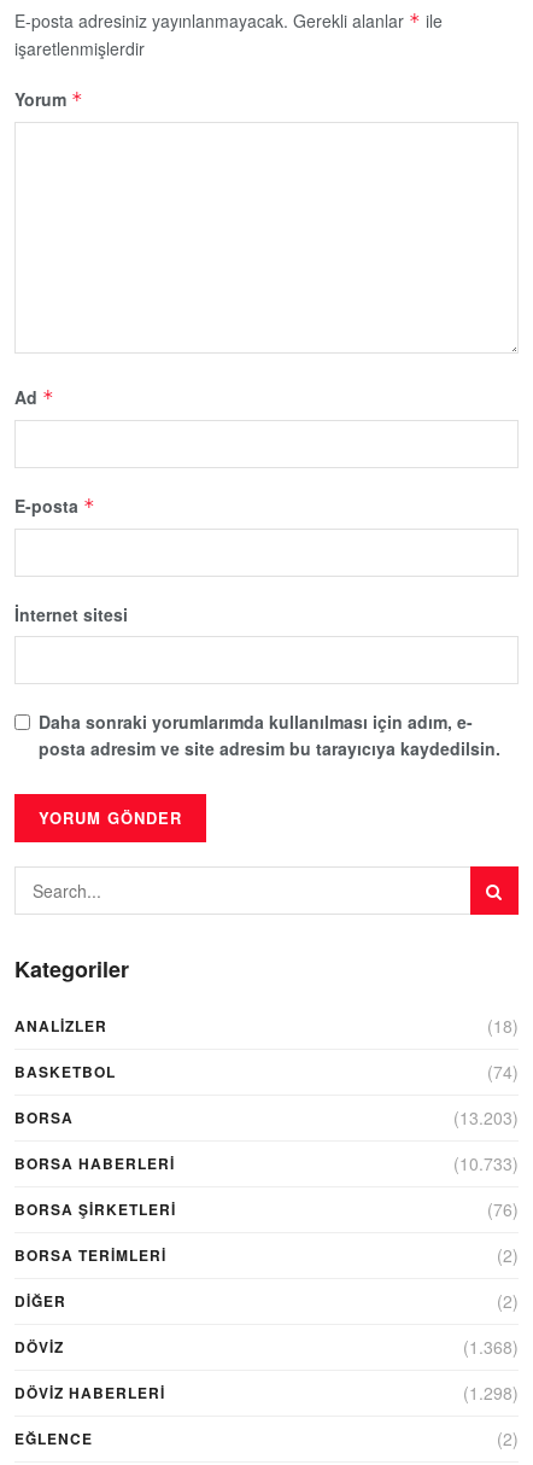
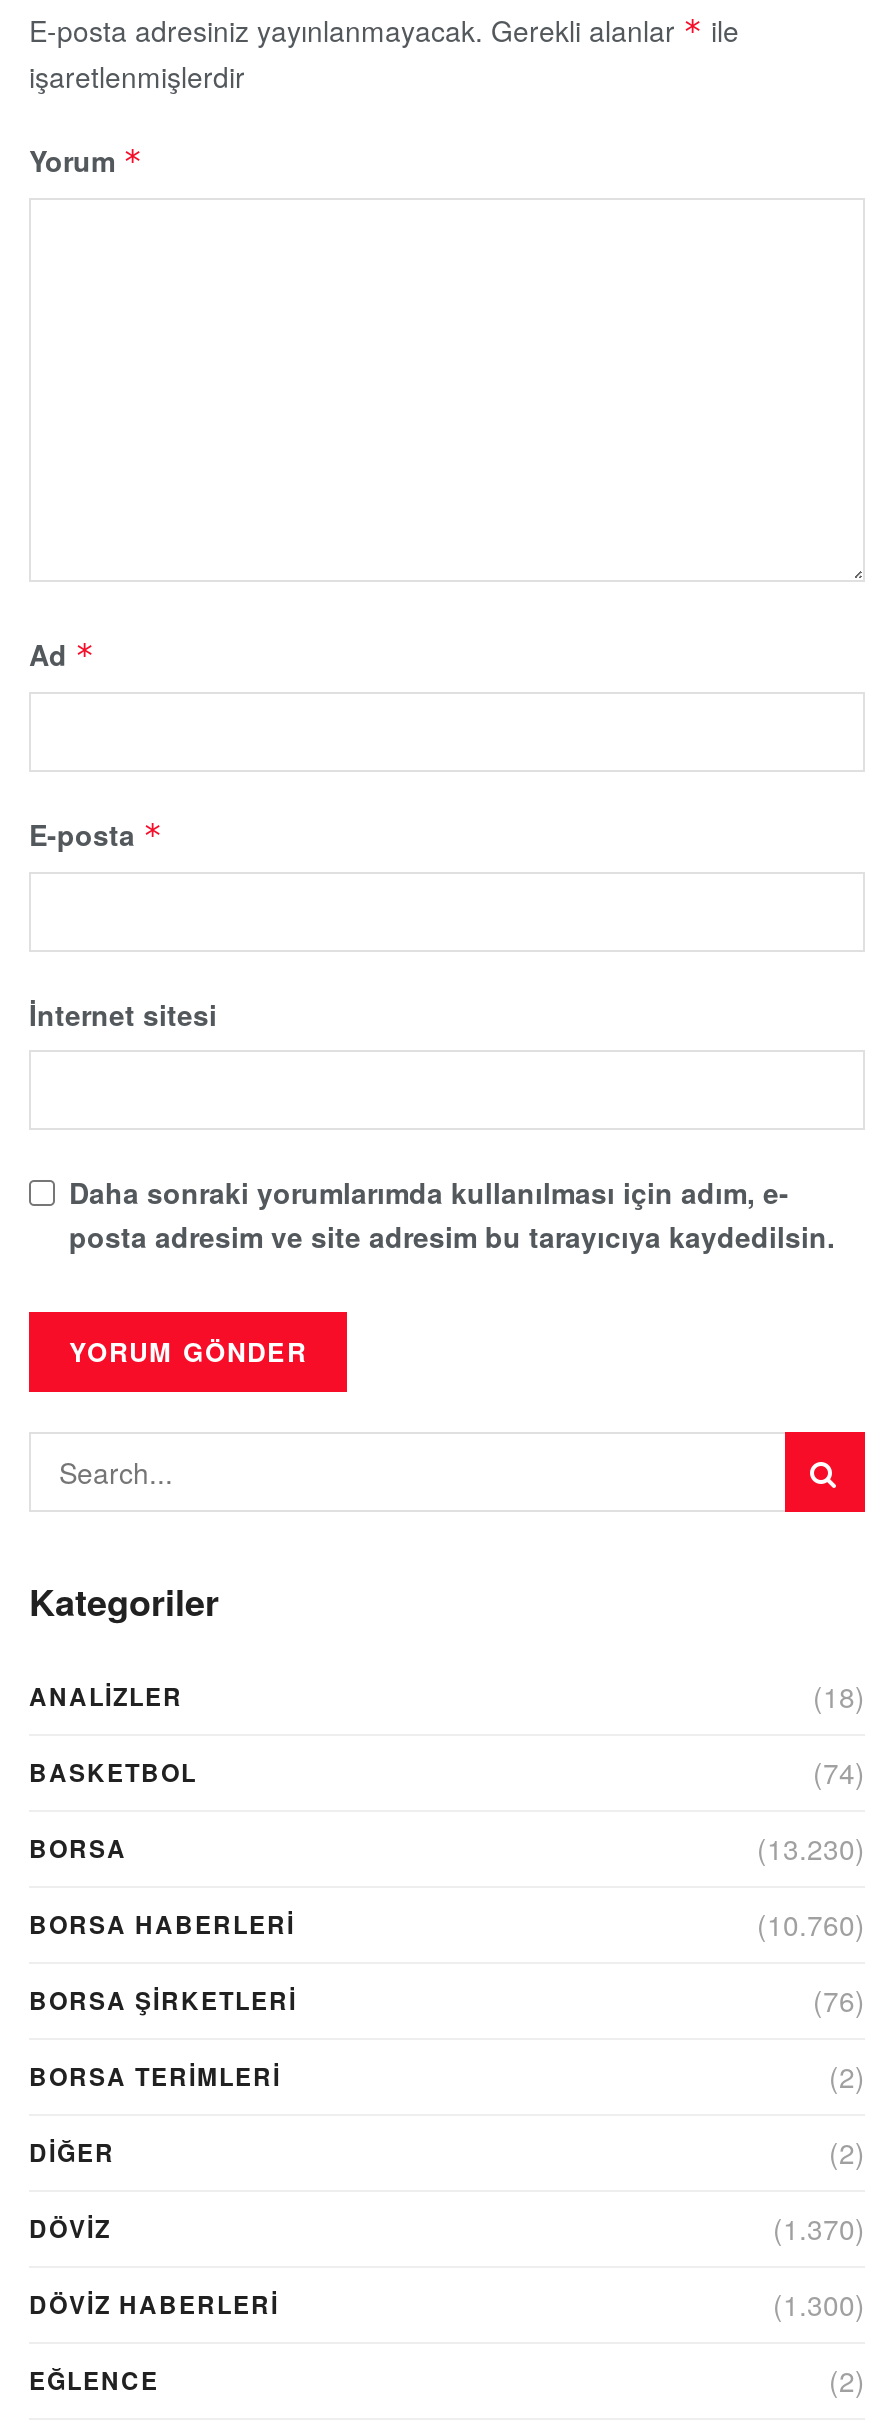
[453,1105,519,1129] (13.203) -> [757,1828,865,1868] (13.230)
[453,1151,519,1175] (10.733) -> [757,1904,865,1944] (10.760)
[463,1334,519,1359] (1.368) -> [773,2208,865,2248] (1.370)
[463,1380,519,1404] (1.298) -> [773,2284,865,2324] (1.300)

